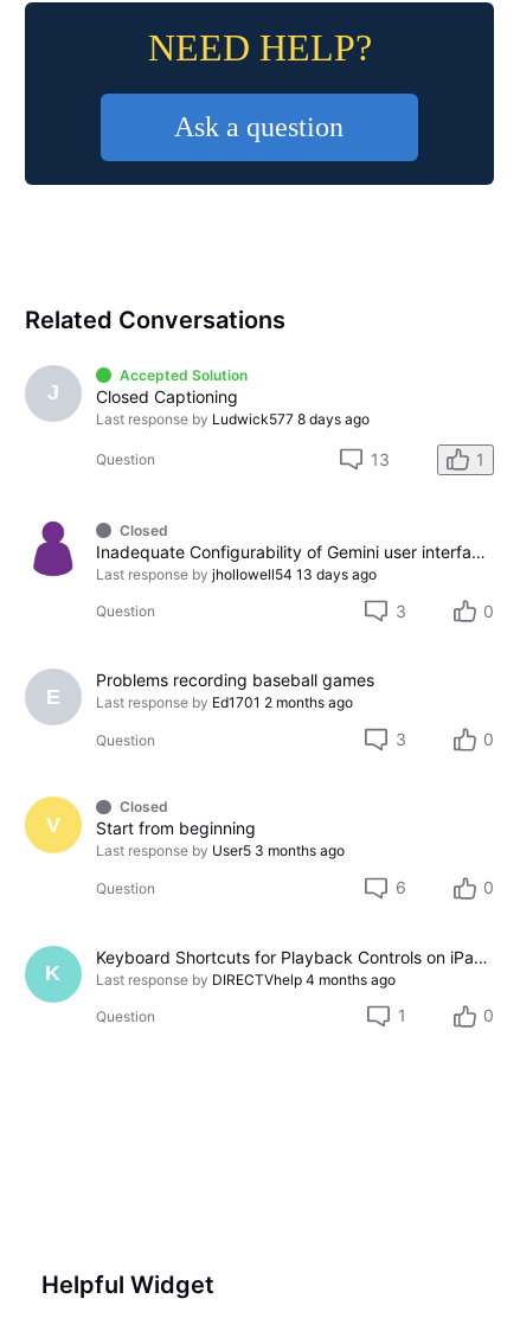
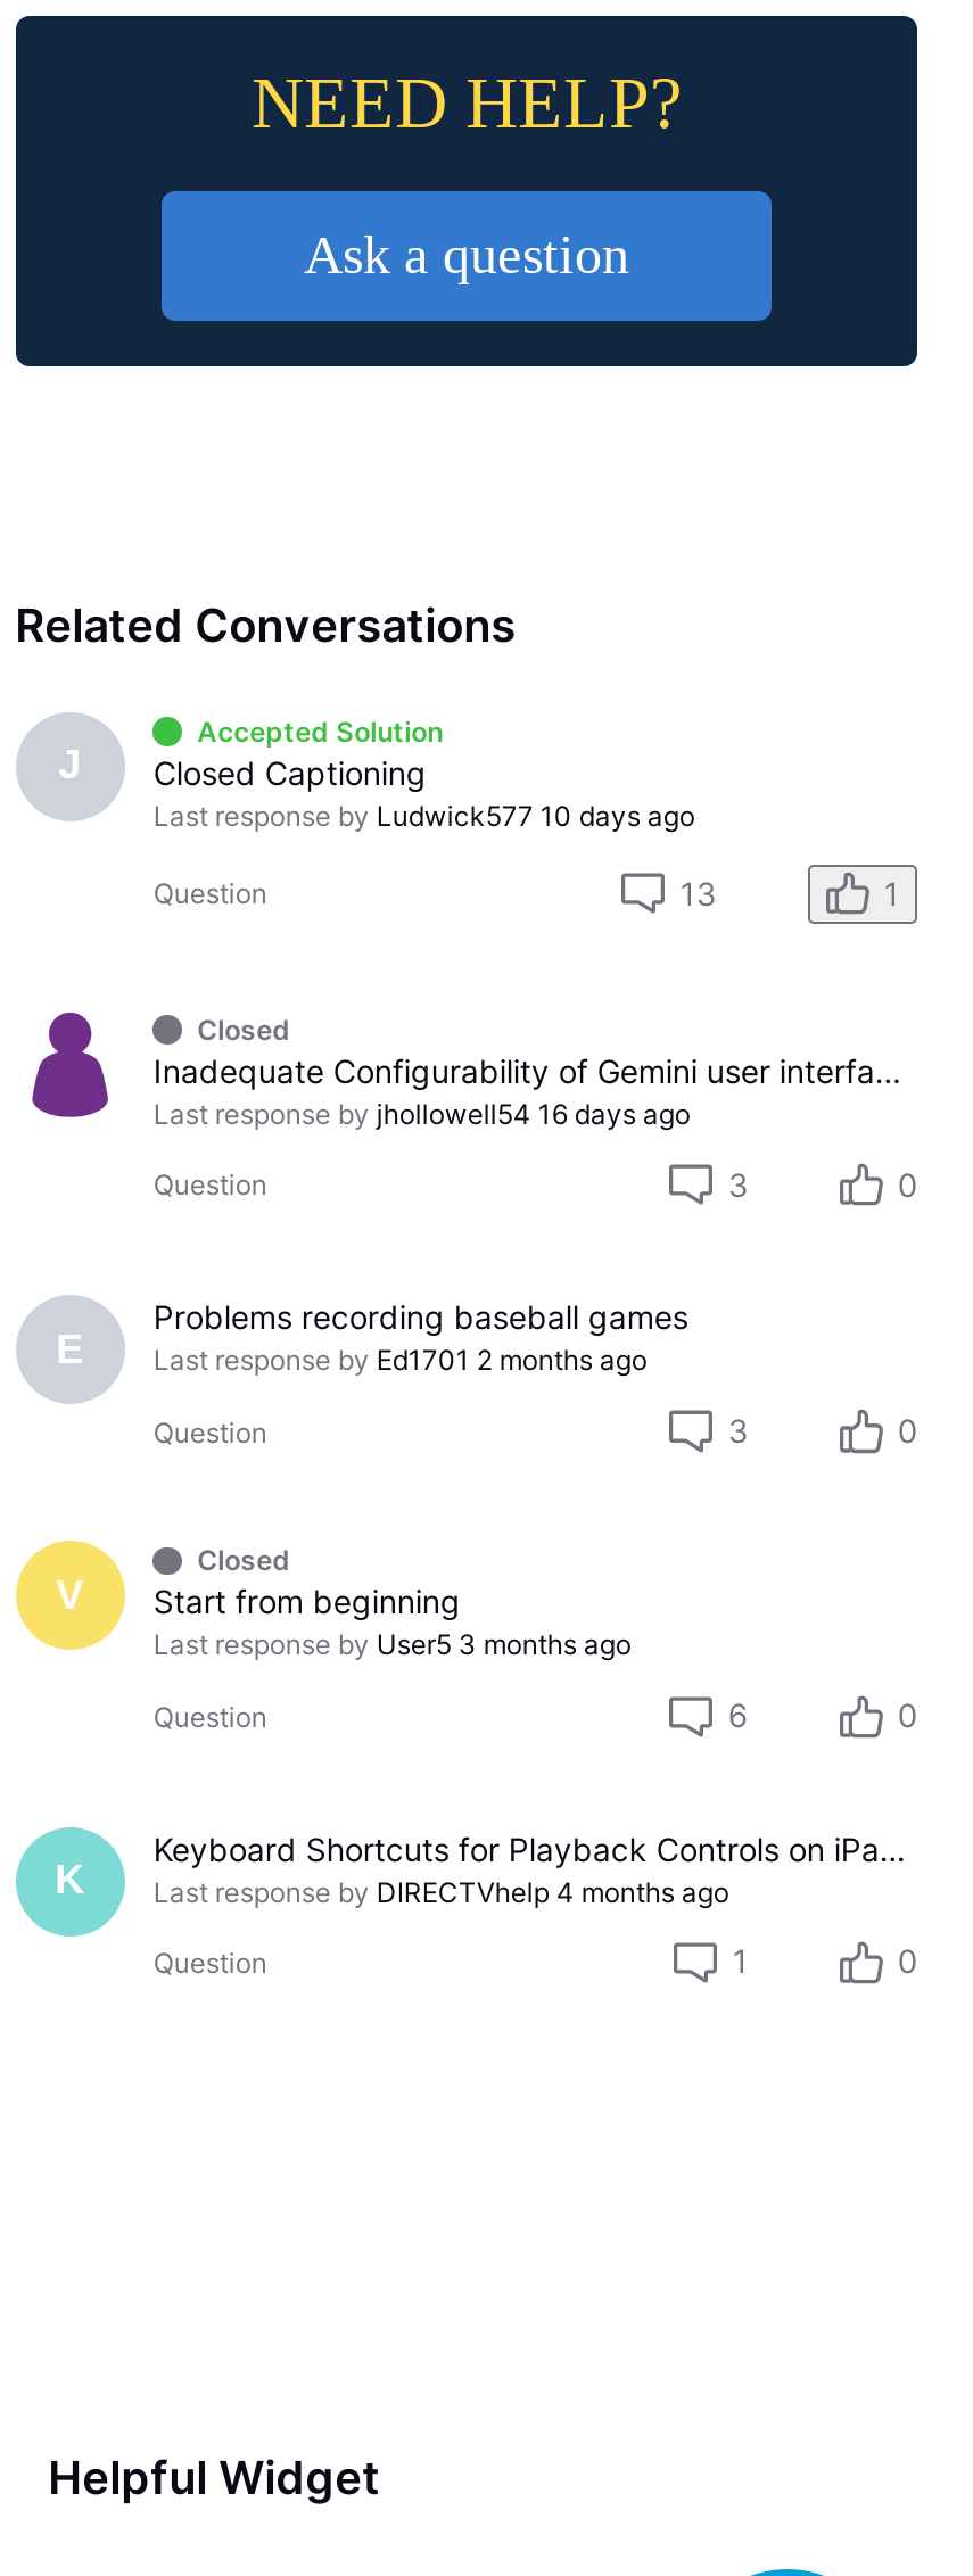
[96,410,370,428] Last response by Ludwick577 8 days ago -> [153,799,695,833] Last response by Ludwick577 10 days ago
[96,565,377,583] Last response by jhollowell54 13 days ago -> [153,1097,691,1131] Last response by jhollowell54 16 days ago

